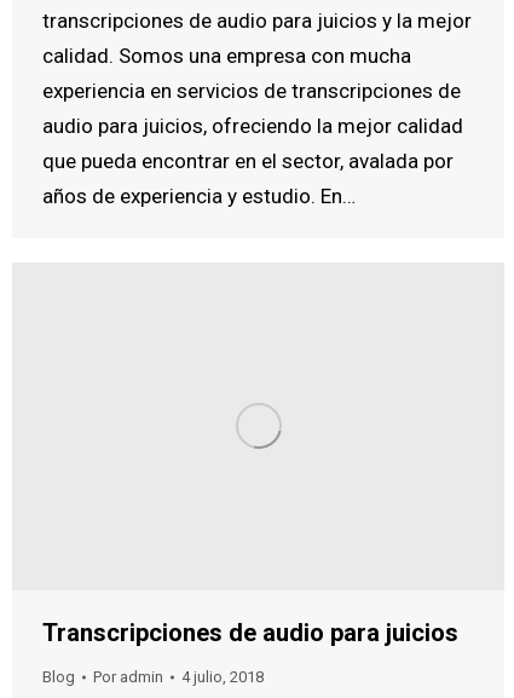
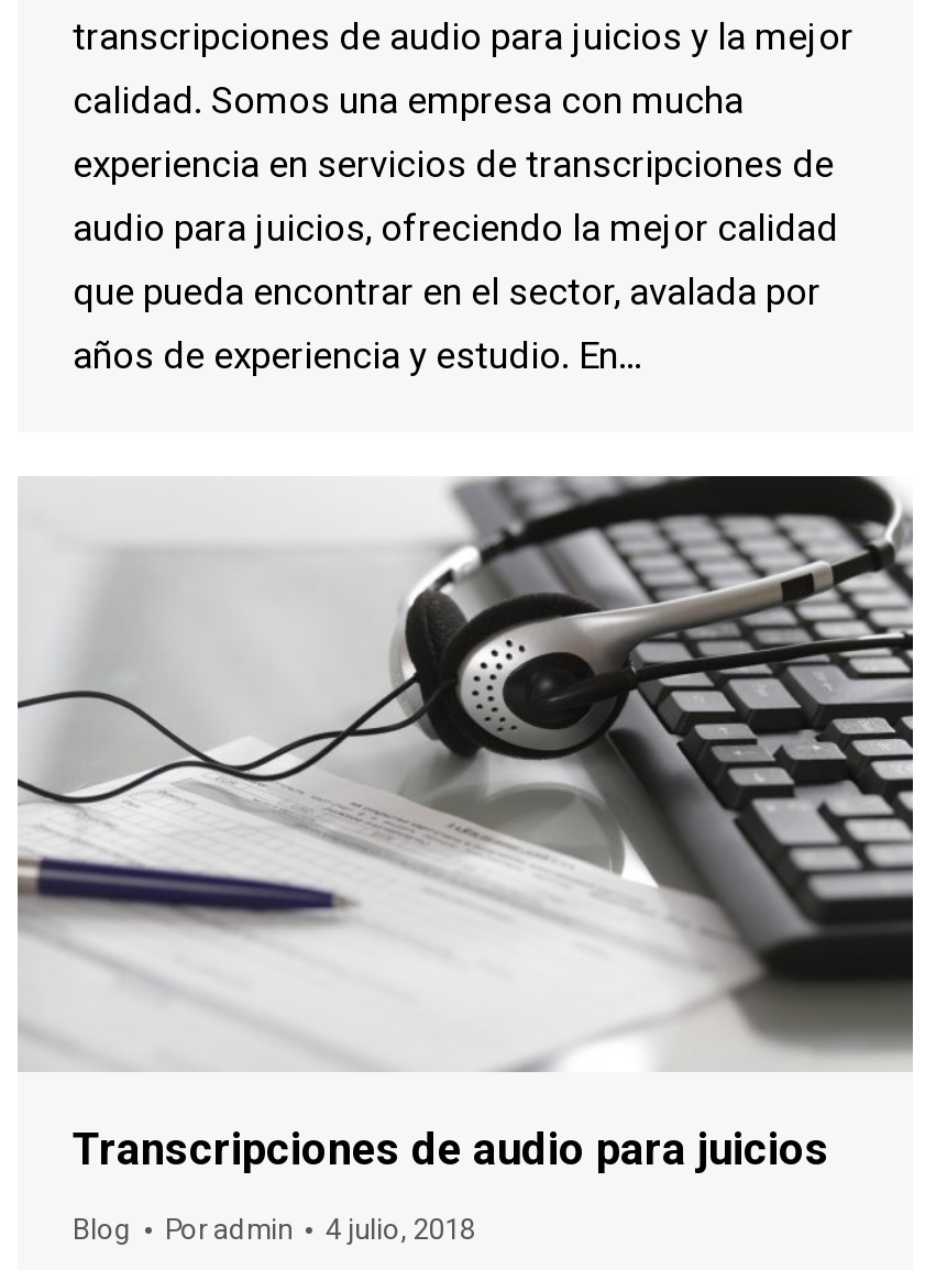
none -> [15,474,915,1072] [image]

